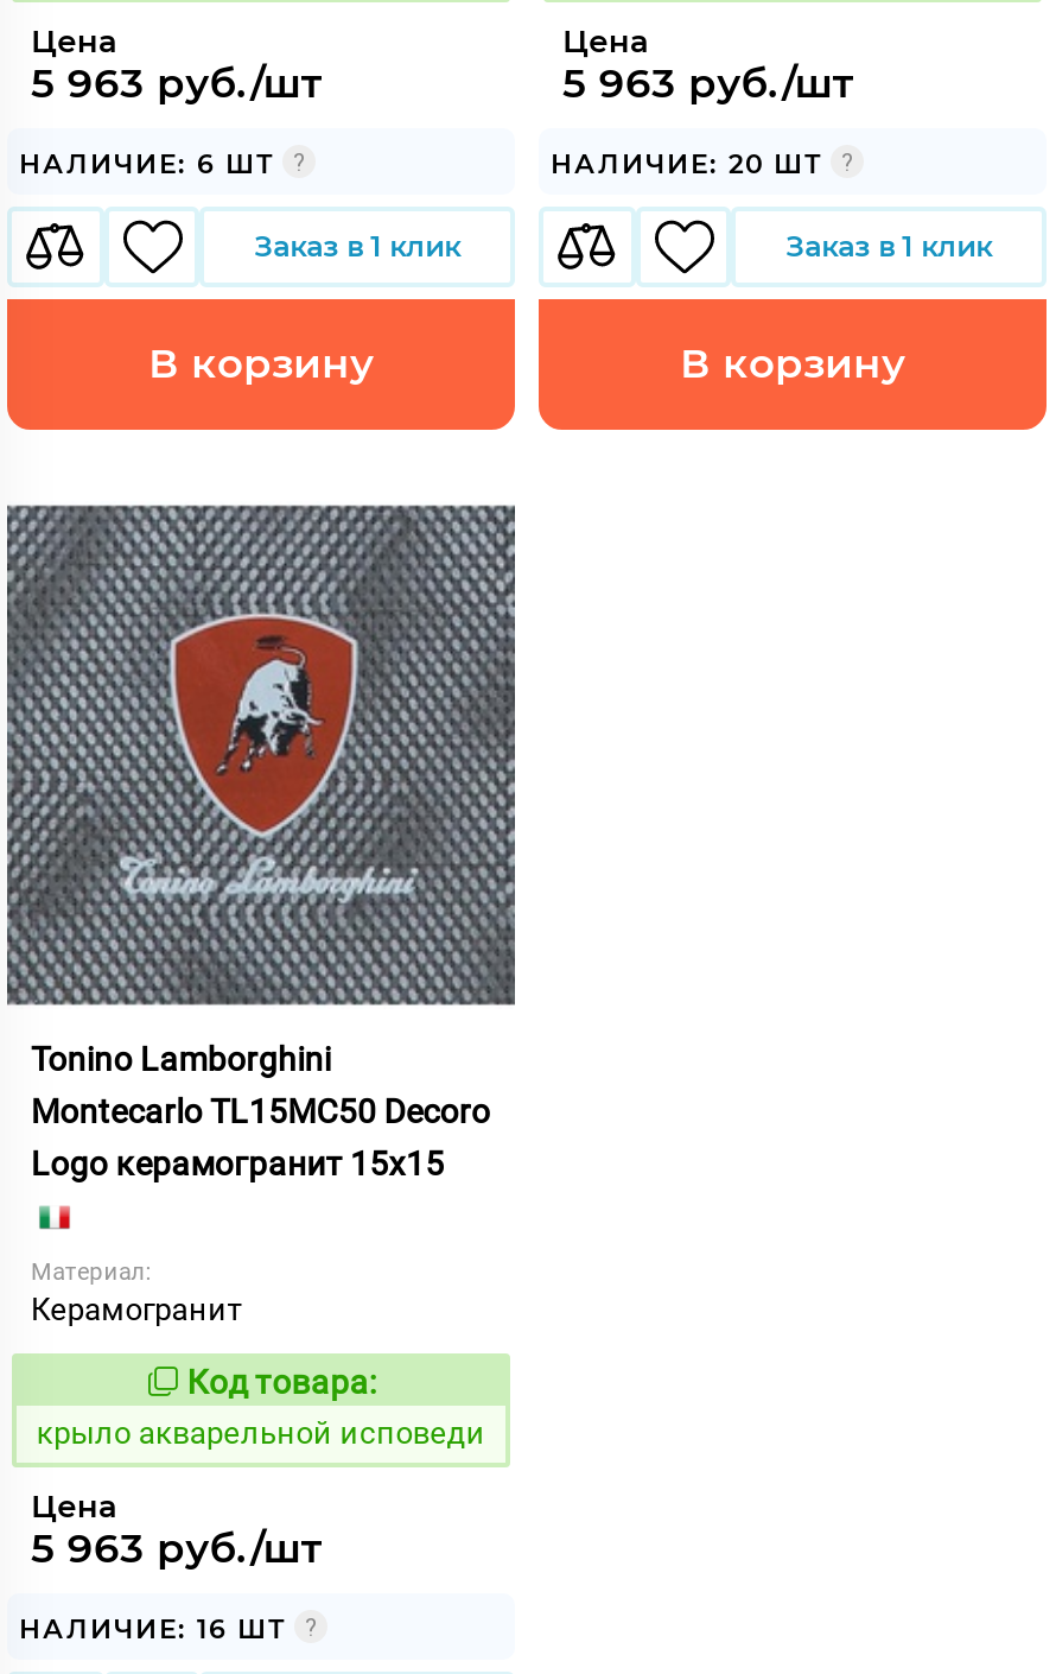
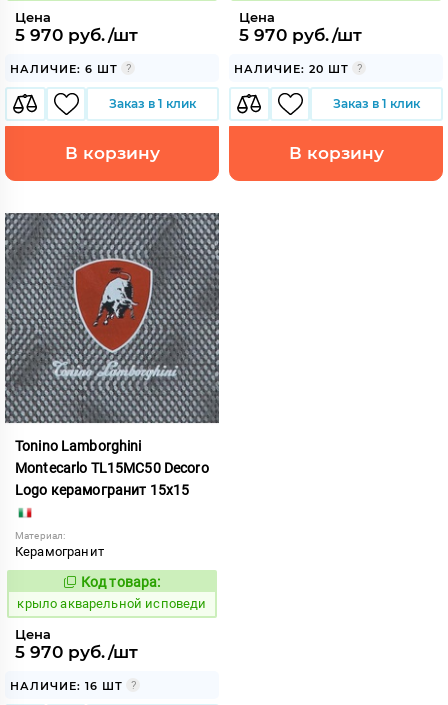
[31,59,323,107] 5 963 руб./шт -> [15,25,138,45] 5 970 руб./шт
[562,59,855,107] 5 963 руб./шт -> [239,25,362,45] 5 970 руб./шт
[31,1524,323,1572] 5 963 руб./шт -> [15,642,138,662] 5 970 руб./шт

